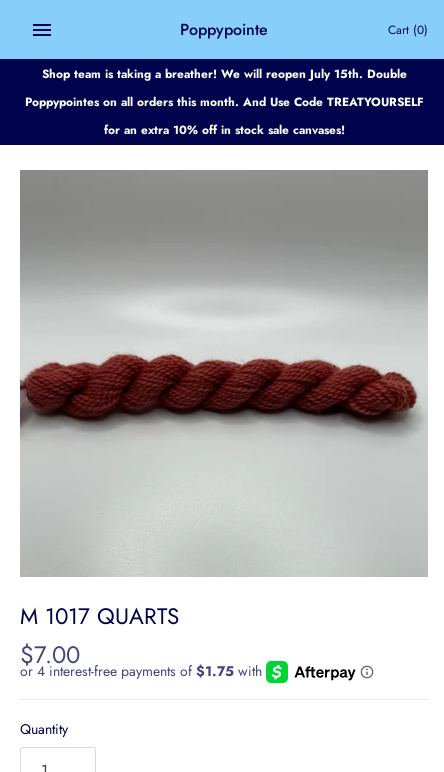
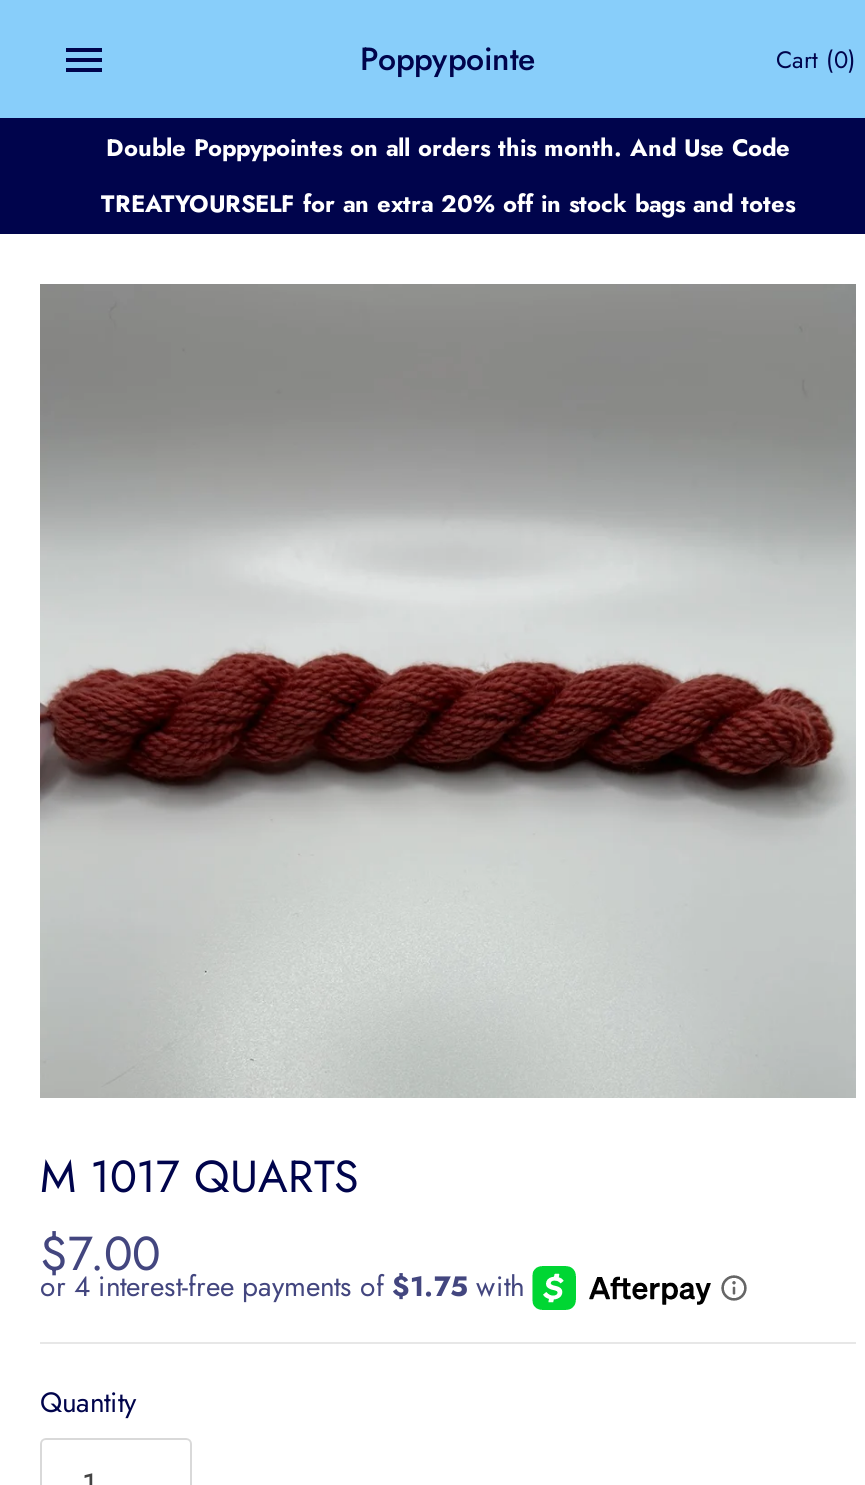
[24,65,423,138] Shop team is taking a breather! We will reopen July 15th. Double | Poppypointes on all orders this month. And Use Code TREATYOURSELF | for an extra 10% off in stock sale canvases! -> [101,130,795,220] Double Poppypointes on all orders this month. And Use Code | TREATYOURSELF for an extra 20% off in stock bags and totes

